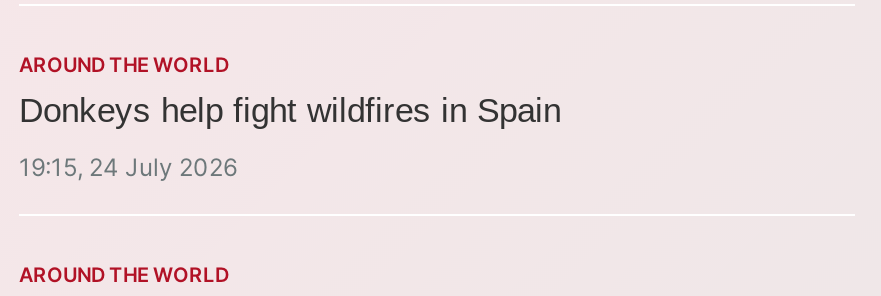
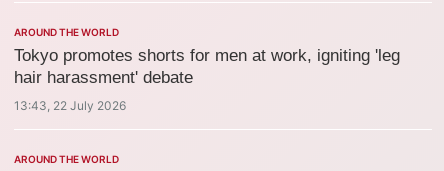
[19,92,561,130] Donkeys help fight wildfires in Spain -> [14,46,400,87] Tokyo promotes shorts for men at work, igniting 'leg | hair harassment' debate
[19,152,237,182] 19:15, 24 July 2026 -> [14,98,126,113] 13:43, 22 July 2026

